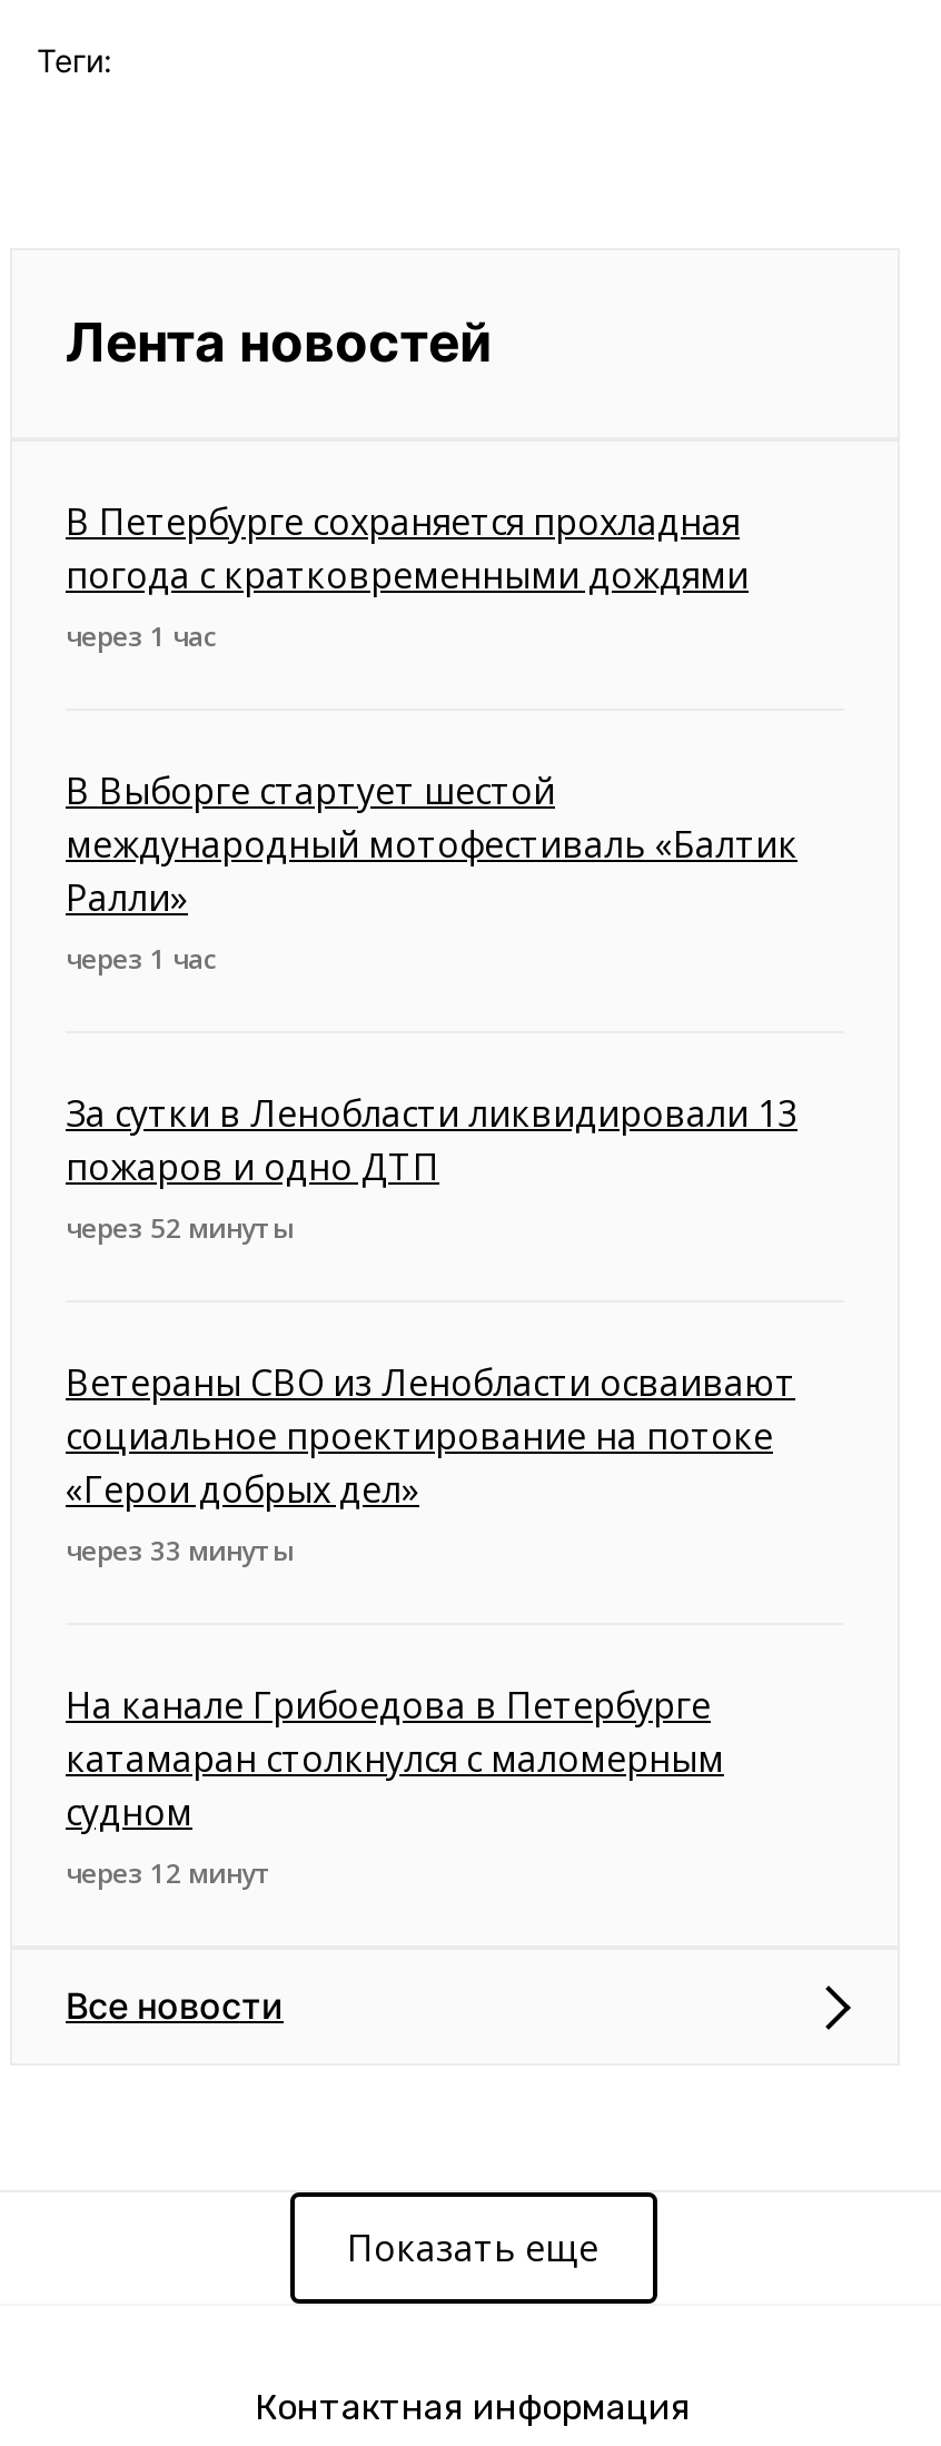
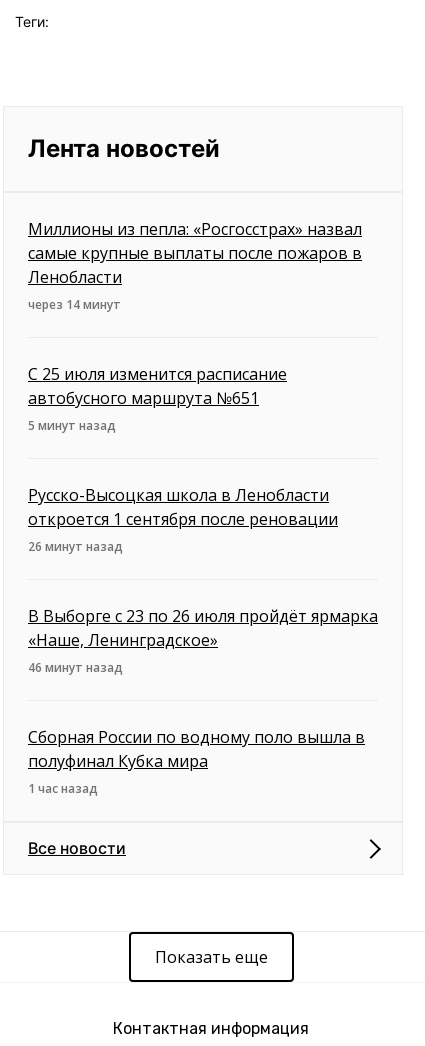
[66,497,749,655] В Петербурге сохраняется прохладная | погода с кратковременными дождями | через 1 час -> [28,218,362,313] Миллионы из пепла: «Росгосстрах» назвал | самые крупные выплаты после пожаров в | Ленобласти | через 14 минут
[66,766,798,978] В Выборге стартует шестой | международный мотофестиваль «Балтик | Ралли» | через 1 час -> [28,363,287,434] С 25 июля изменится расписание | автобусного маршрута №651 | 5 минут назад
[66,1089,798,1247] За сутки в Ленобласти ликвидировали 13 | пожаров и одно ДТП | через 52 минуты -> [28,484,338,555] Русско-Высоцкая школа в Ленобласти | откроется 1 сентября после реновации | 26 минут назад
[66,1358,795,1569] Ветераны СВО из Ленобласти осваивают | социальное проектирование на потоке | «Герои добрых дел» | через 33 минуты -> [28,605,378,676] В Выборге с 23 по 26 июля пройдёт ярмарка | «Наше, Ленинградское» | 46 минут назад
[66,1681,724,1892] На канале Грибоедова в Петербурге | катамаран столкнулся с маломерным | судном | через 12 минут -> [28,726,365,797] Сборная России по водному поло вышла в | полуфинал Кубка мира | 1 час назад

